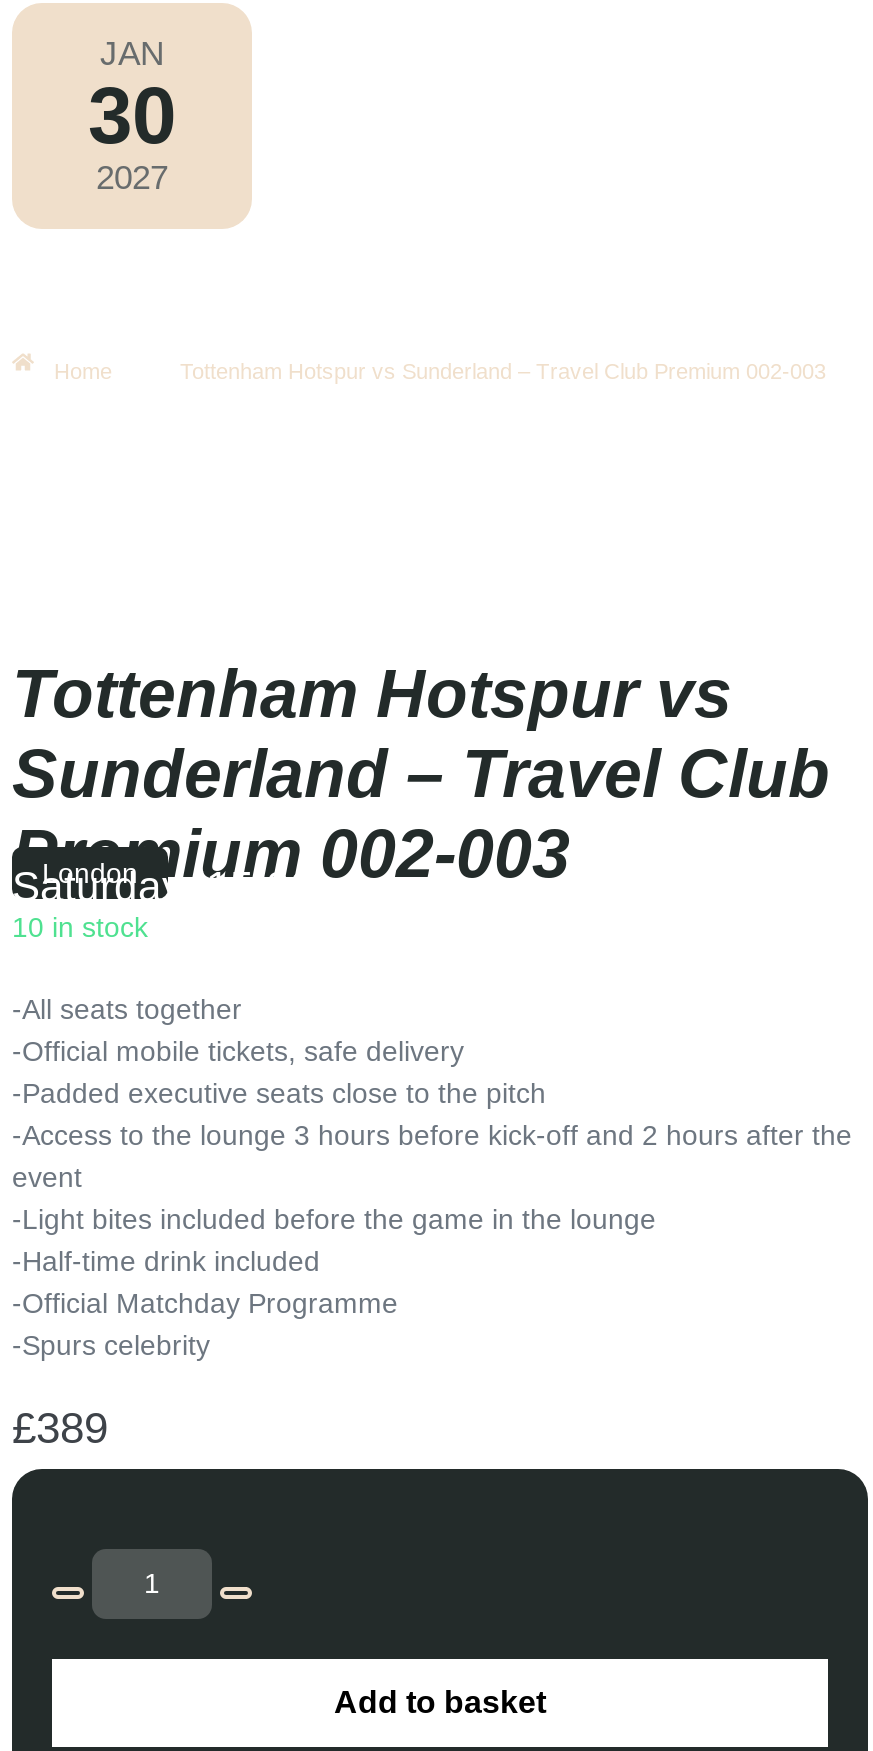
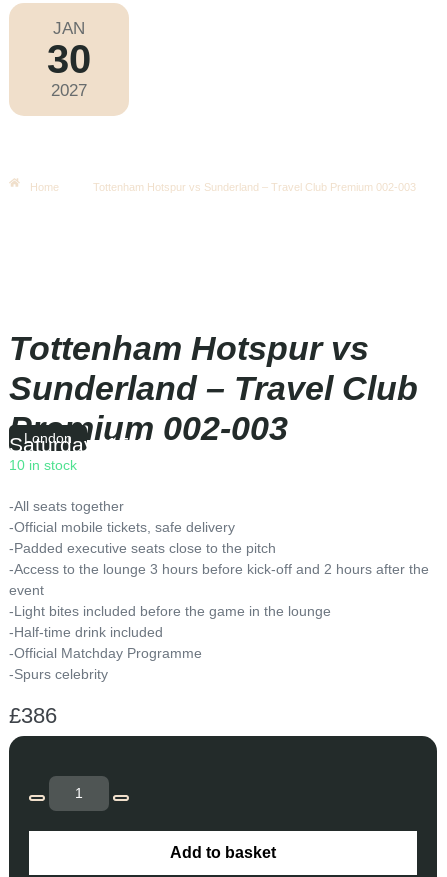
[12,1403,108,1453] £389 -> [9,703,57,728] £386

